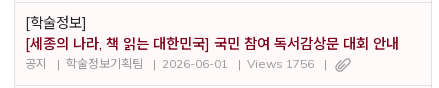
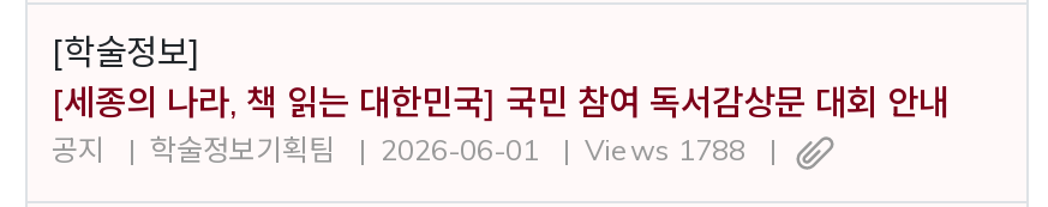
[25,56,314,71] 공지 학술정보기획팀 2026-06-01 Views 1756 -> [52,132,745,168] 공지 학술정보기획팀 2026-06-01 Views 1788

